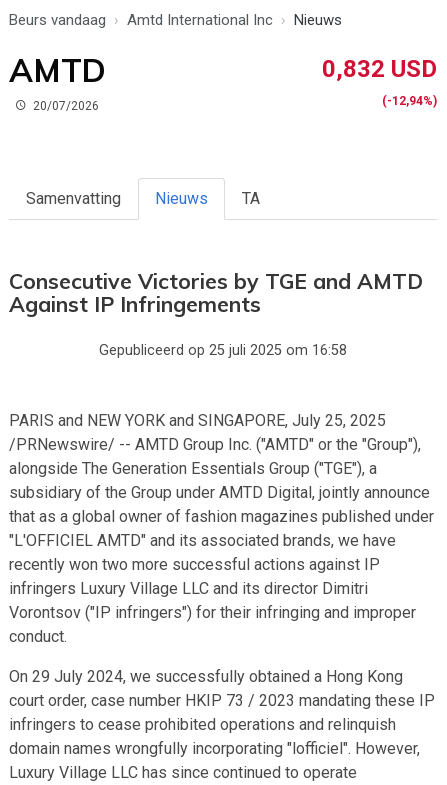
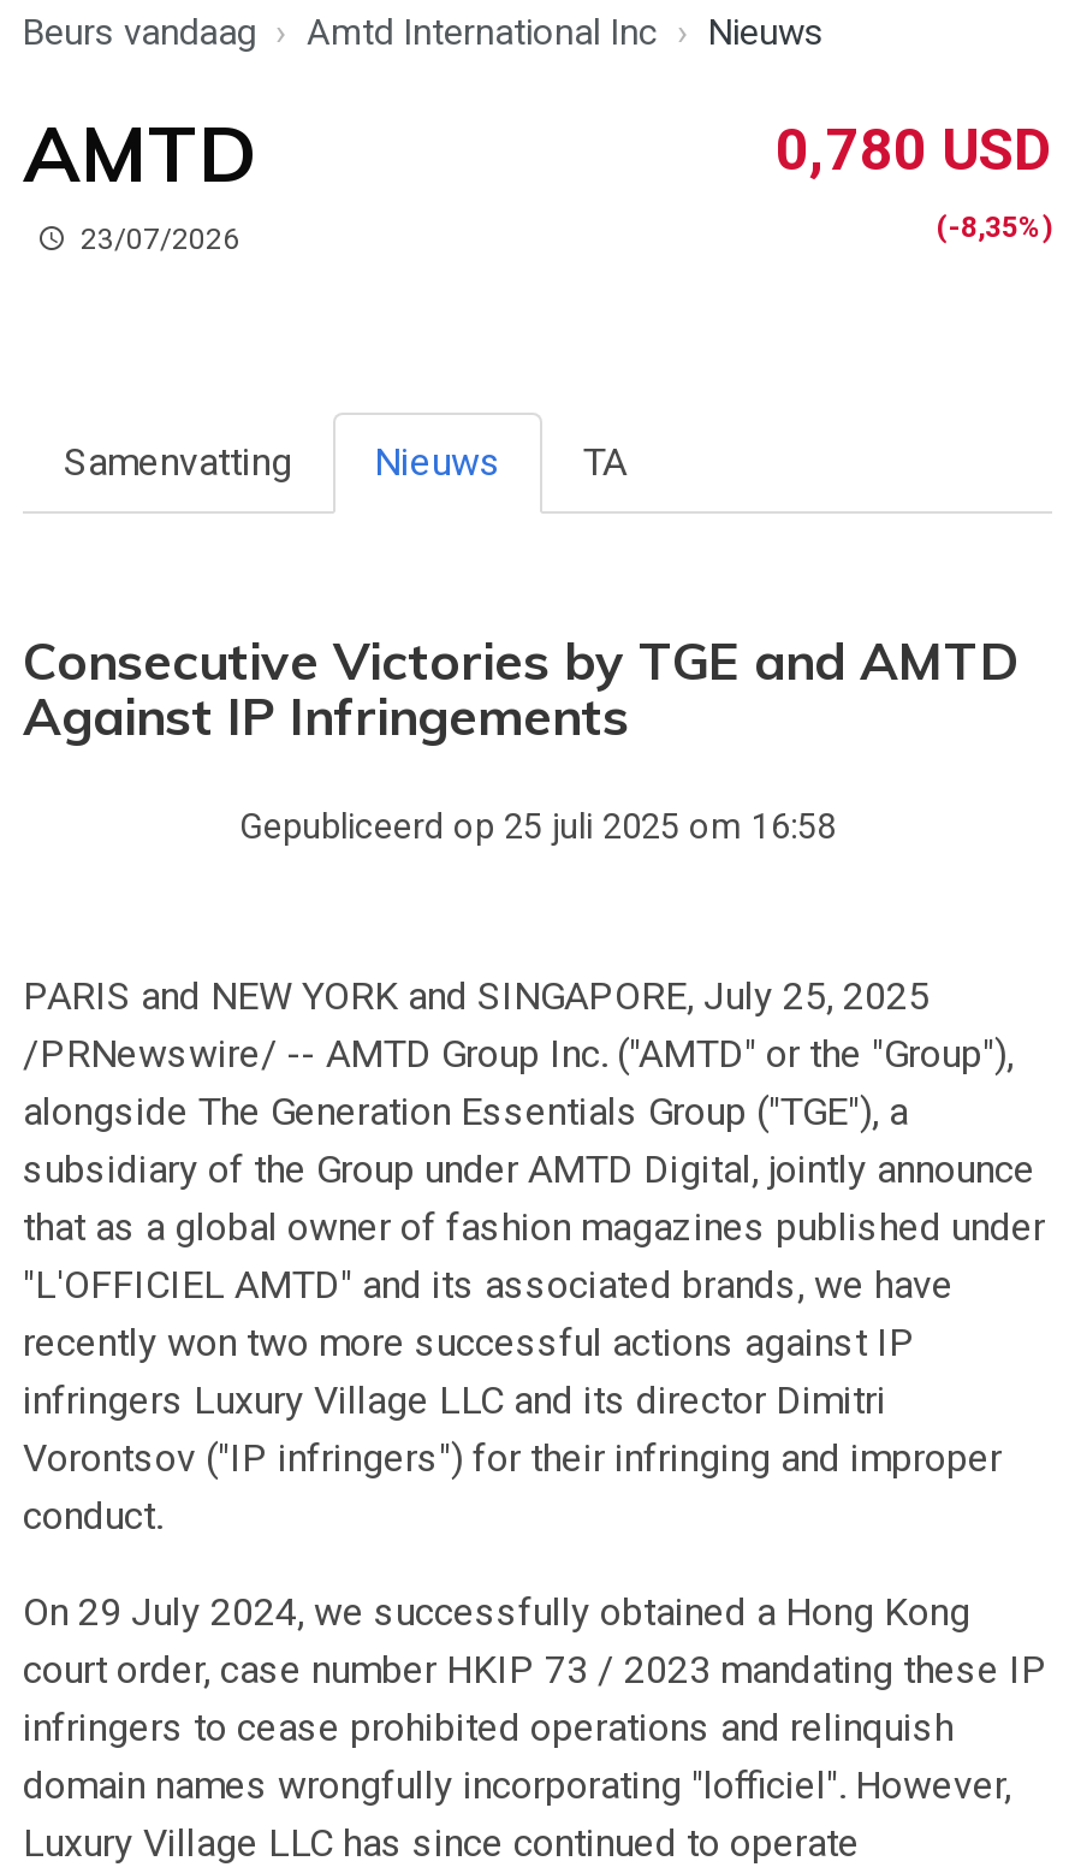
[322,55,437,83] 0,832 USD -> [776,117,1052,185] 0,780 USD
[33,99,99,113] 20/07/2026 -> [81,223,239,257] 23/07/2026
[382,94,437,108] (-12,94%) -> [937,211,1052,245] (-8,35%)

